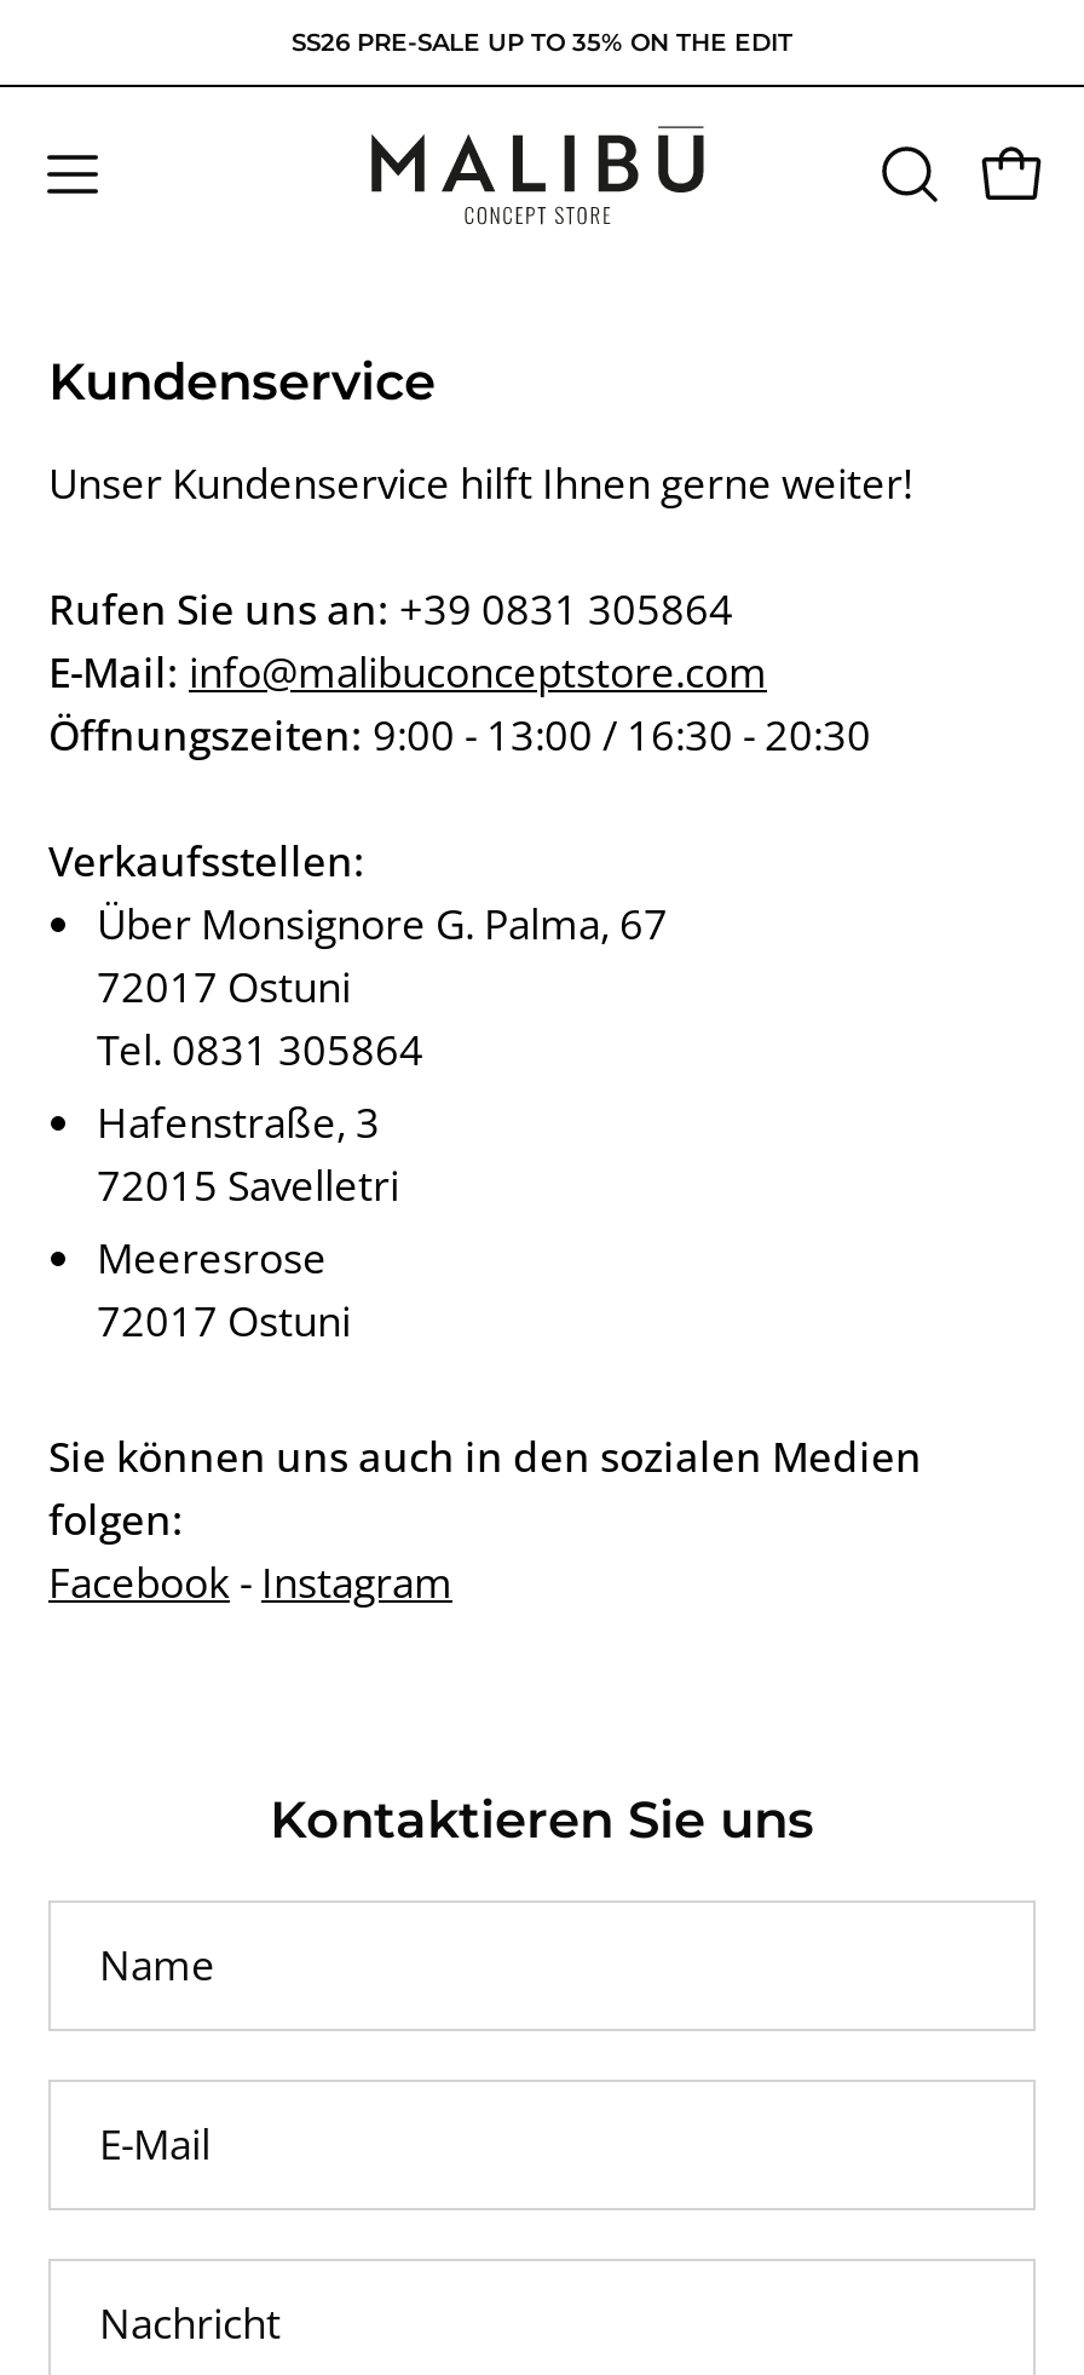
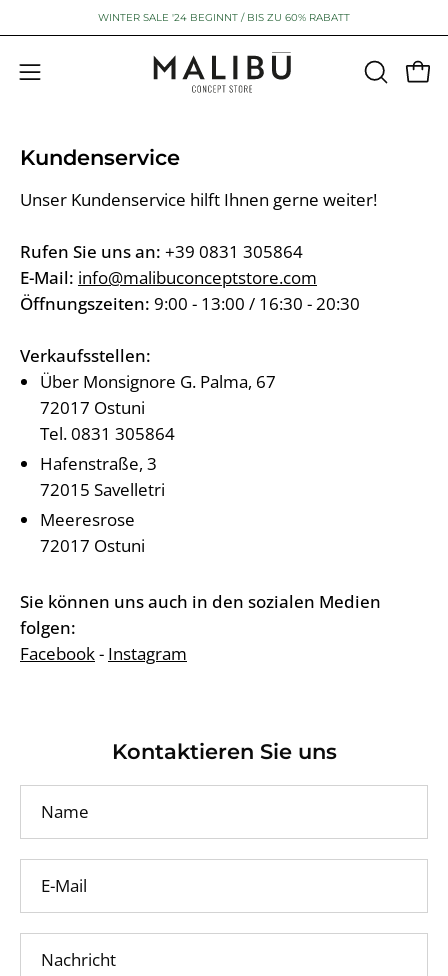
[292,27,792,56] SS26 PRE-SALE UP TO 35% ON THE EDIT -> [98,11,350,23] WINTER SALE '24 BEGINNT / BIS ZU 60% RABATT

